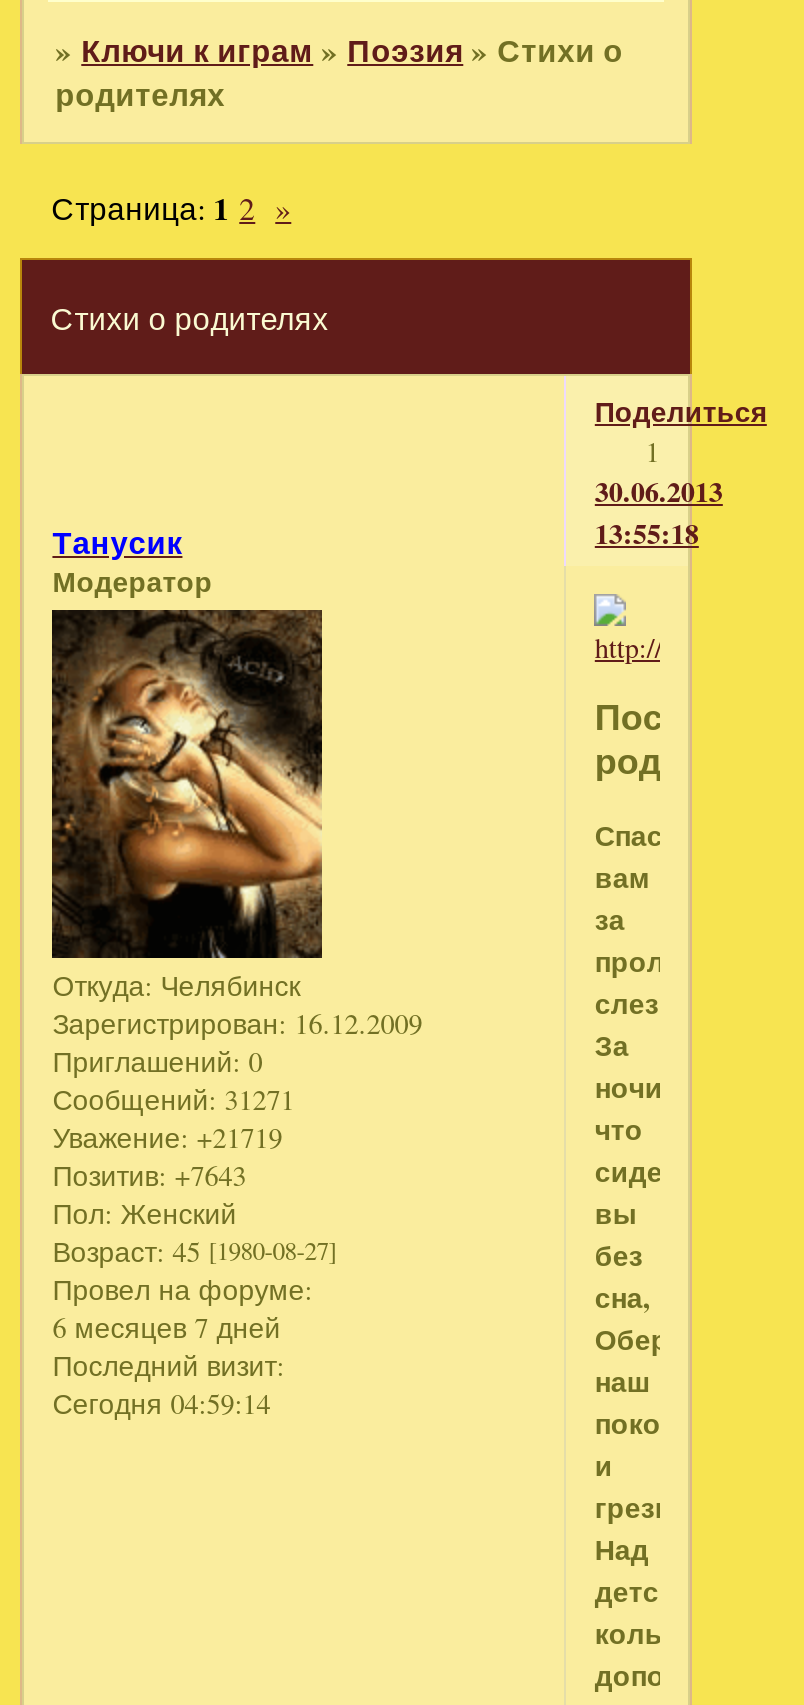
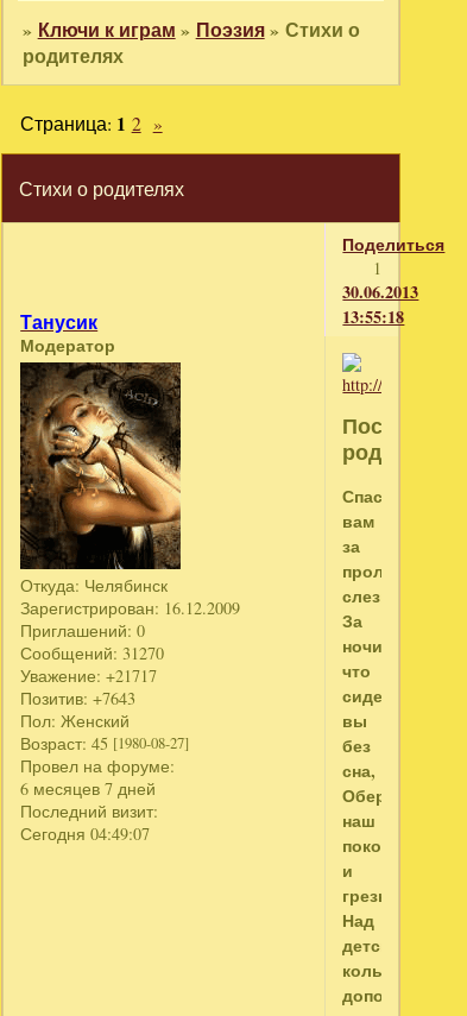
[52,1081,294,1119] Сообщений: 31271 -> [20,642,164,665] Сообщений: 31270
[52,1119,282,1157] Уважение: +21719 -> [20,665,157,687] Уважение: +21717
[52,1385,270,1423] Сегодня 04:59:14 -> [20,823,150,845] Сегодня 04:49:07

